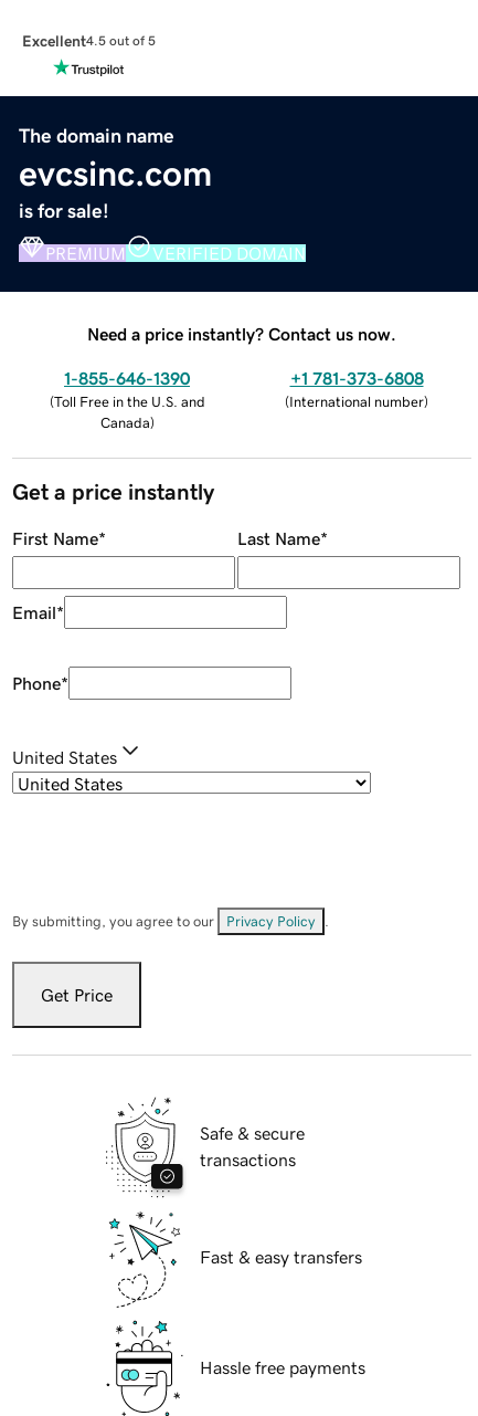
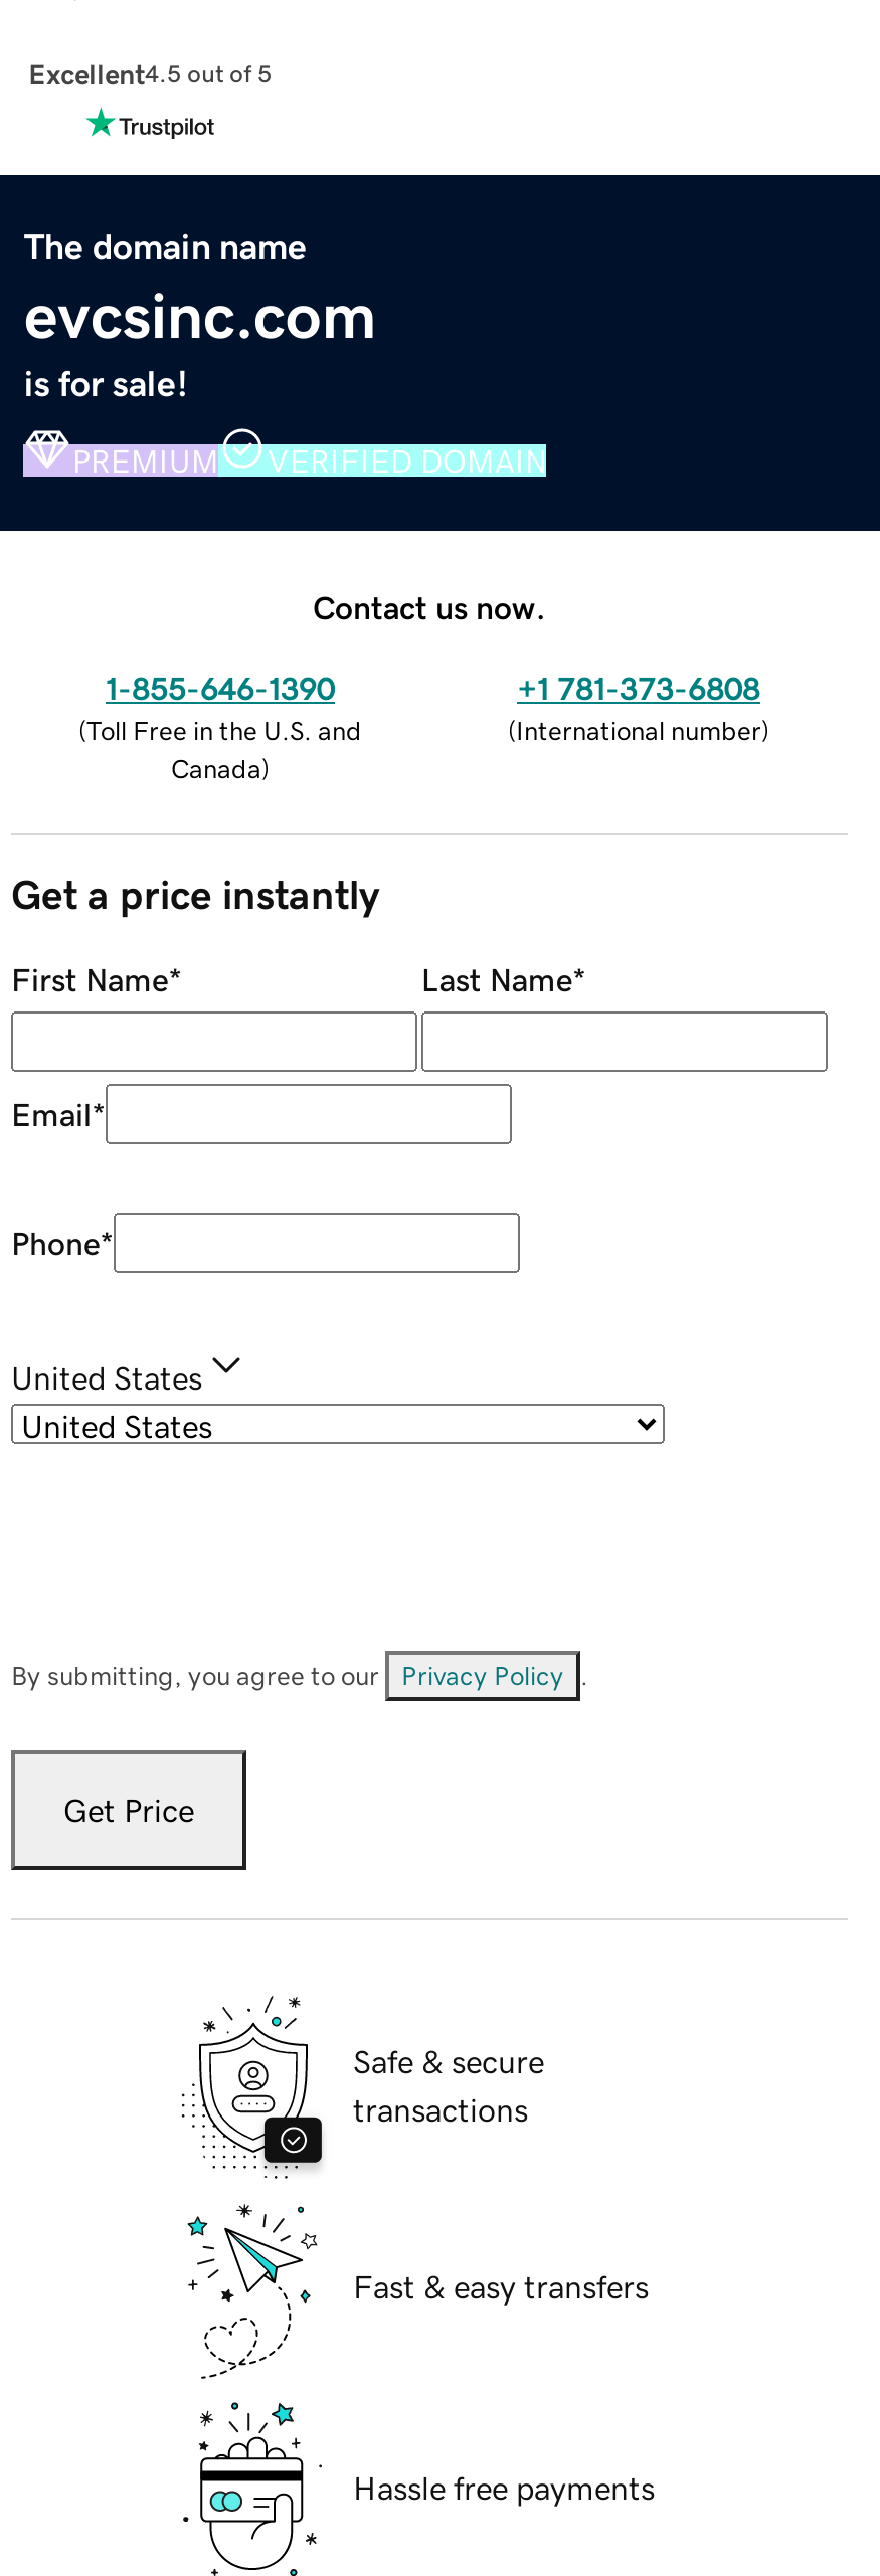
[87,325,396,342] Need a price instantly? Contact us now. -> [313,590,546,623] Contact us now.

